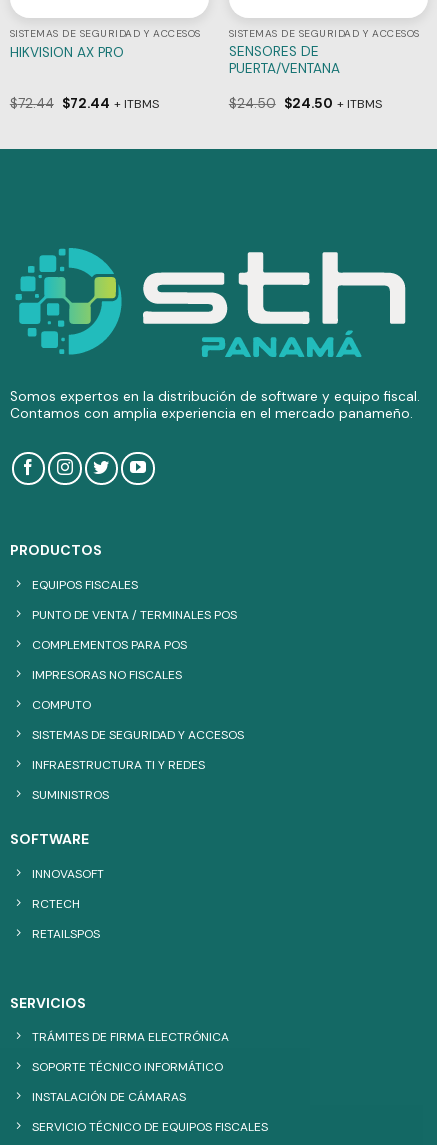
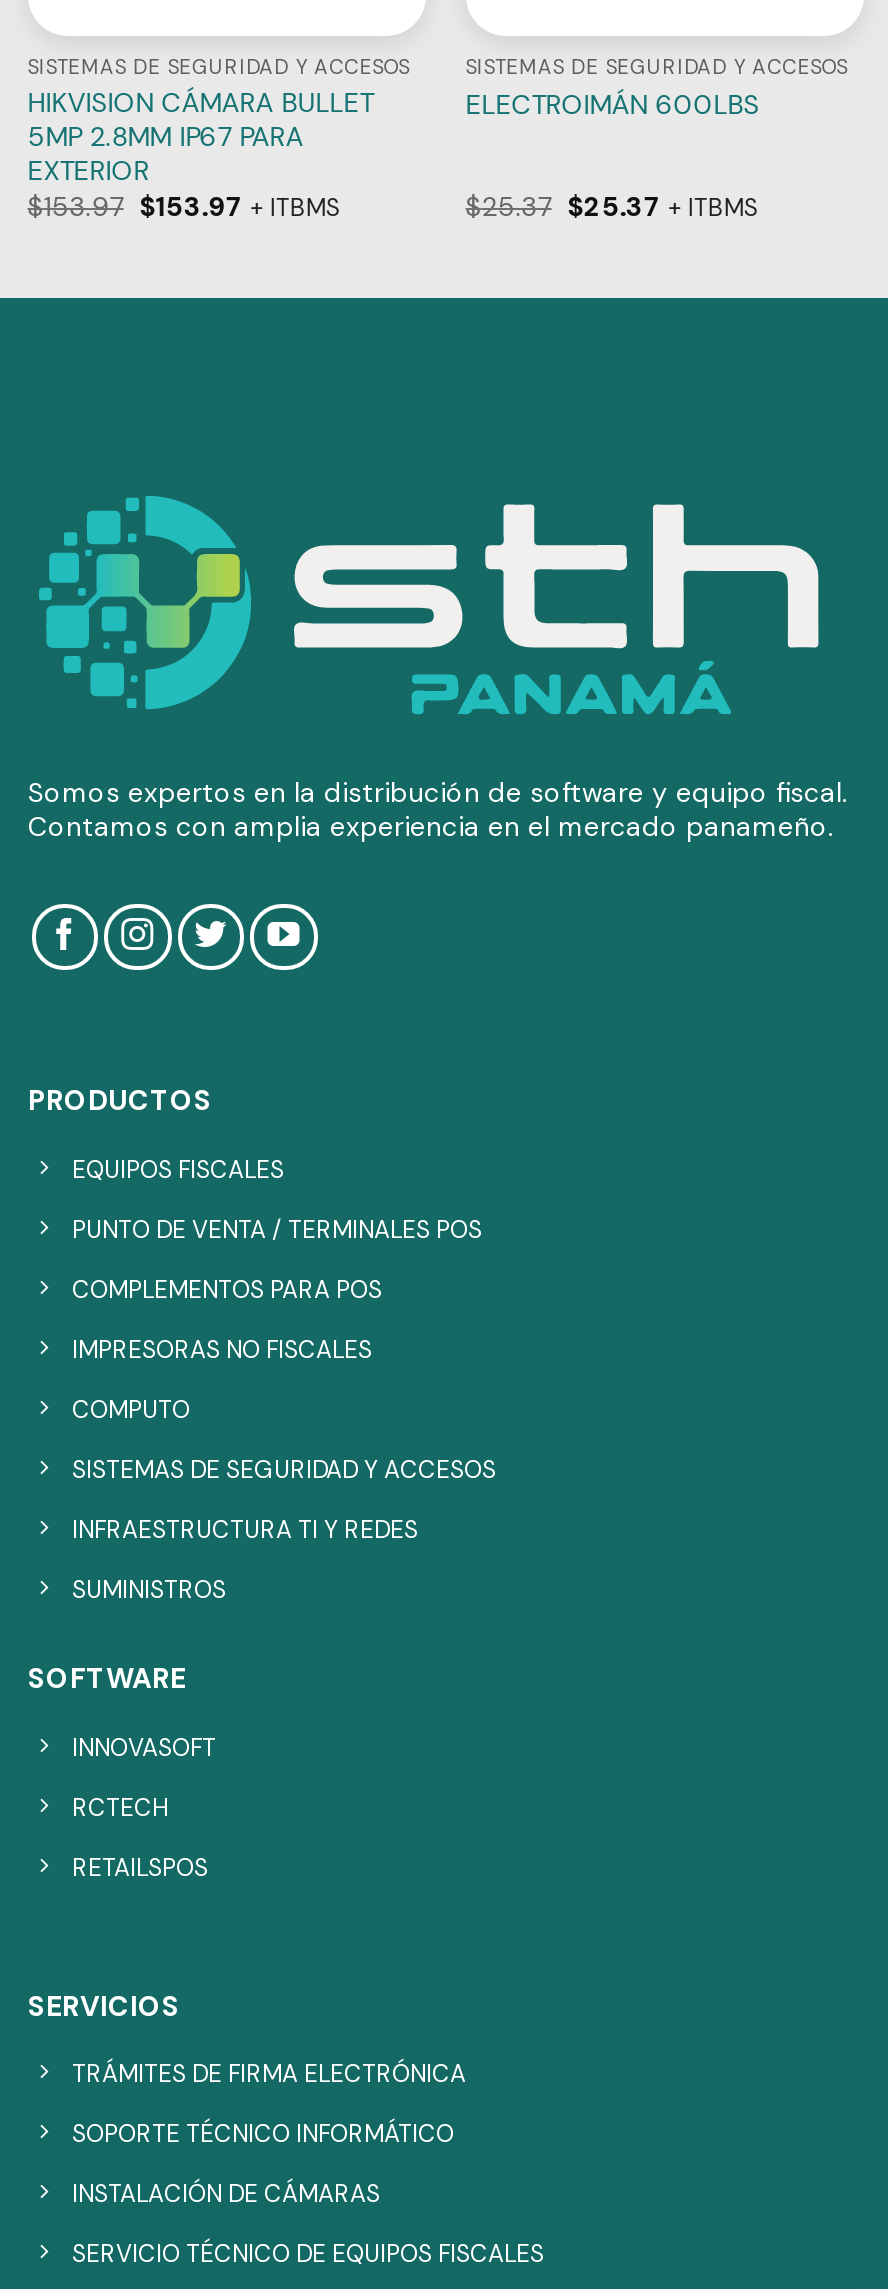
[10,44,159,112] HIKVISION AX PRO | $72.44 $72.44 + ITBMS -> [28,86,374,225] HIKVISION CÁMARA BULLET | 5MP 2.8MM IP67 PARA | EXTERIOR | $153.97 $153.97 + ITBMS
[229,43,340,77] SENSORES DE | PUERTA/VENTANA -> [466,87,760,121] ELECTROIMÁN 600LBS
[229,95,382,112] $24.50 $24.50 + ITBMS -> [466,191,758,225] $25.37 $25.37 + ITBMS

